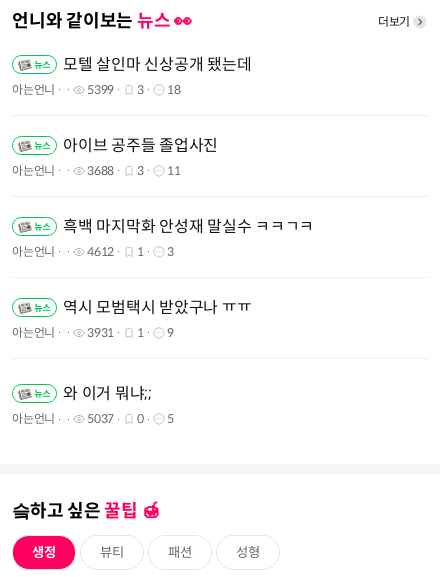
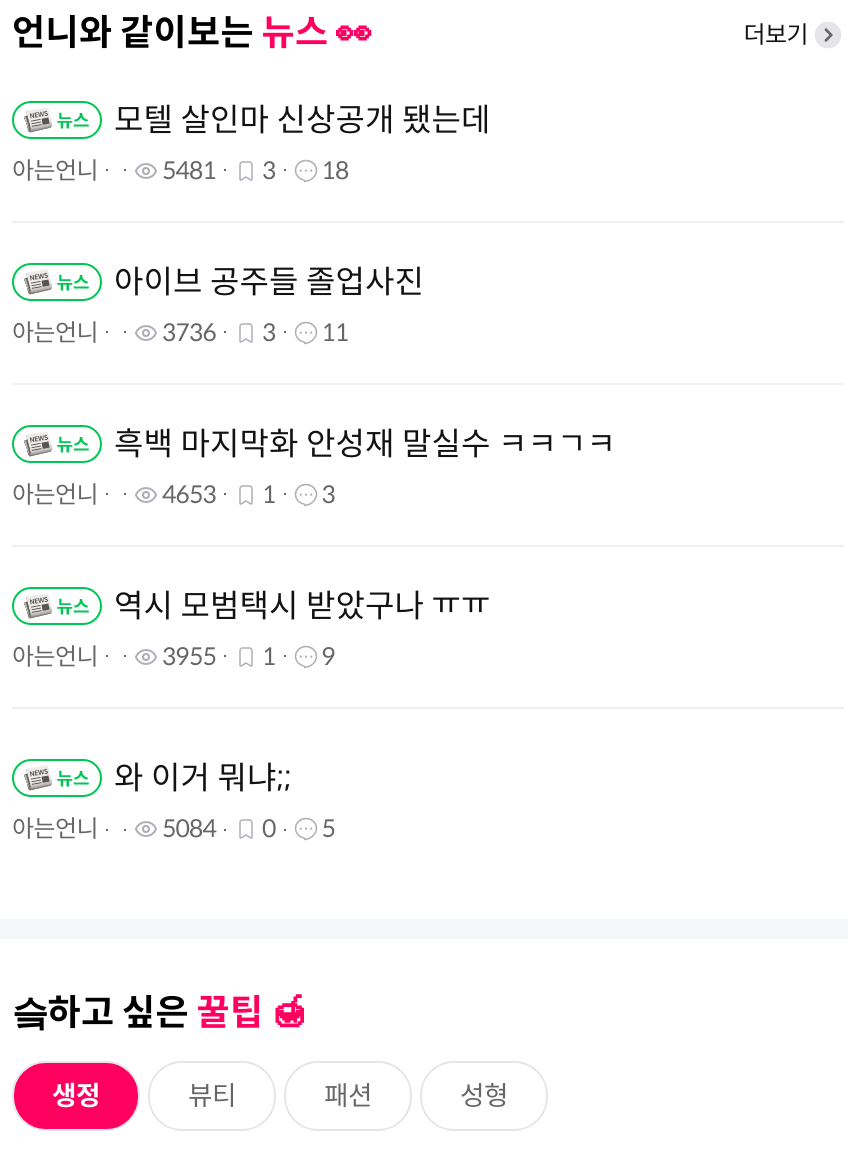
[87,82,180,97] 5399 3 18 -> [162,155,348,185] 5481 3 18
[87,163,180,178] 3688 3 11 -> [162,317,348,347] 3736 3 11
[87,244,173,259] 4612 1 3 -> [162,479,335,509] 4653 1 3
[87,325,173,340] 3931 1 9 -> [162,641,335,671] 3955 1 9
[87,411,173,426] 5037 0 5 -> [162,814,335,844] 5084 0 5

